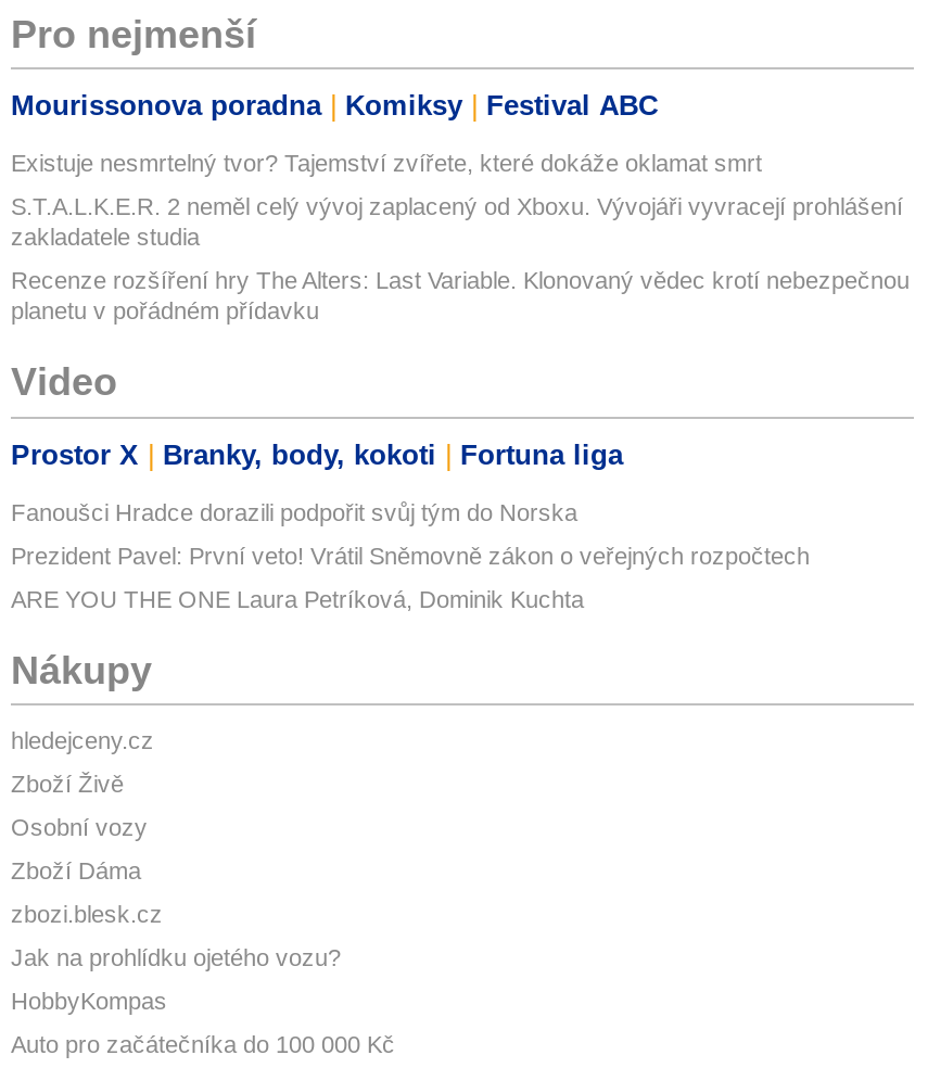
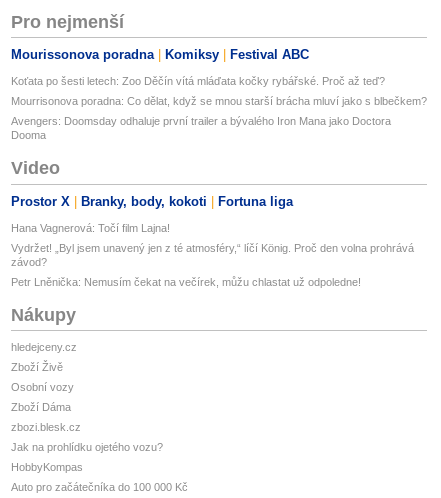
[11,151,762,177] Existuje nesmrtelný tvor? Tajemství zvířete, které dokáže oklamat smrt -> [11,75,385,87] Koťata po šesti letech: Zoo Děčín vítá mláďata kočky rybářské. Proč až teď?
[11,194,903,251] S.T.A.L.K.E.R. 2 neměl celý vývoj zaplacený od Xboxu. Vývojáři vyvracejí prohlášení | zakladatele studia -> [11,95,427,107] Mourrisonova poradna: Co dělat, když se mnou starší brácha mluví jako s blbečkem?
[11,268,910,324] Recenze rozšíření hry The Alters: Last Variable. Klonovaný vědec krotí nebezpečnou | planetu v pořádném přídavku -> [11,115,391,141] Avengers: Doomsday odhaluje první trailer a bývalého Iron Mana jako Doctora | Dooma
[11,499,577,525] Fanoušci Hradce dorazili podpořit svůj tým do Norska -> [11,222,170,234] Hana Vagnerová: Točí film Lajna!
[11,542,810,569] Prezident Pavel: První veto! Vrátil Sněmovně zákon o veřejných rozpočtech -> [11,242,414,268] Vydržet! „Byl jsem unavený jen z té atmosféry,“ líčí König. Proč den volna prohrává | závod?
[11,586,584,612] ARE YOU THE ONE Laura Petríková, Dominik Kuchta -> [11,276,361,288] Petr Lněnička: Nemusím čekat na večírek, můžu chlastat už odpoledne!

